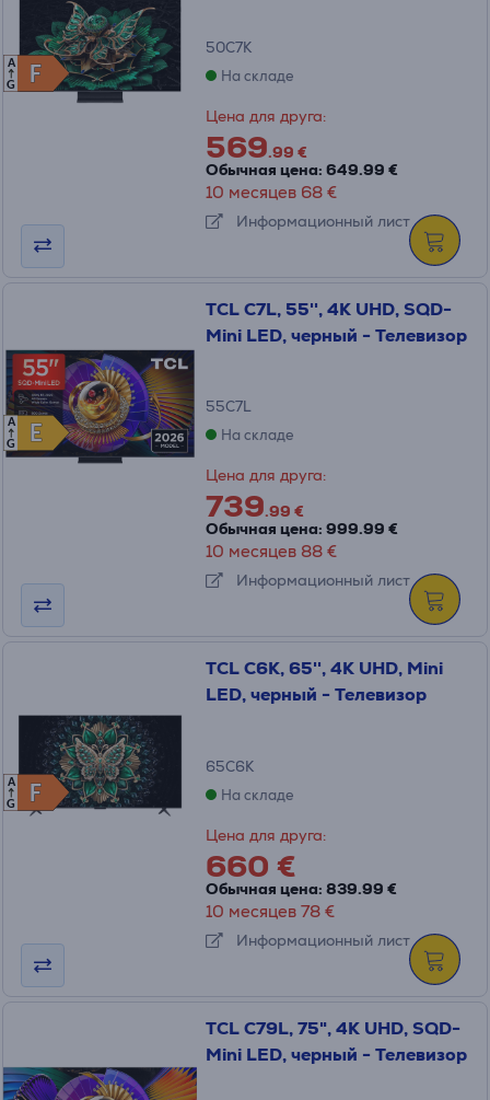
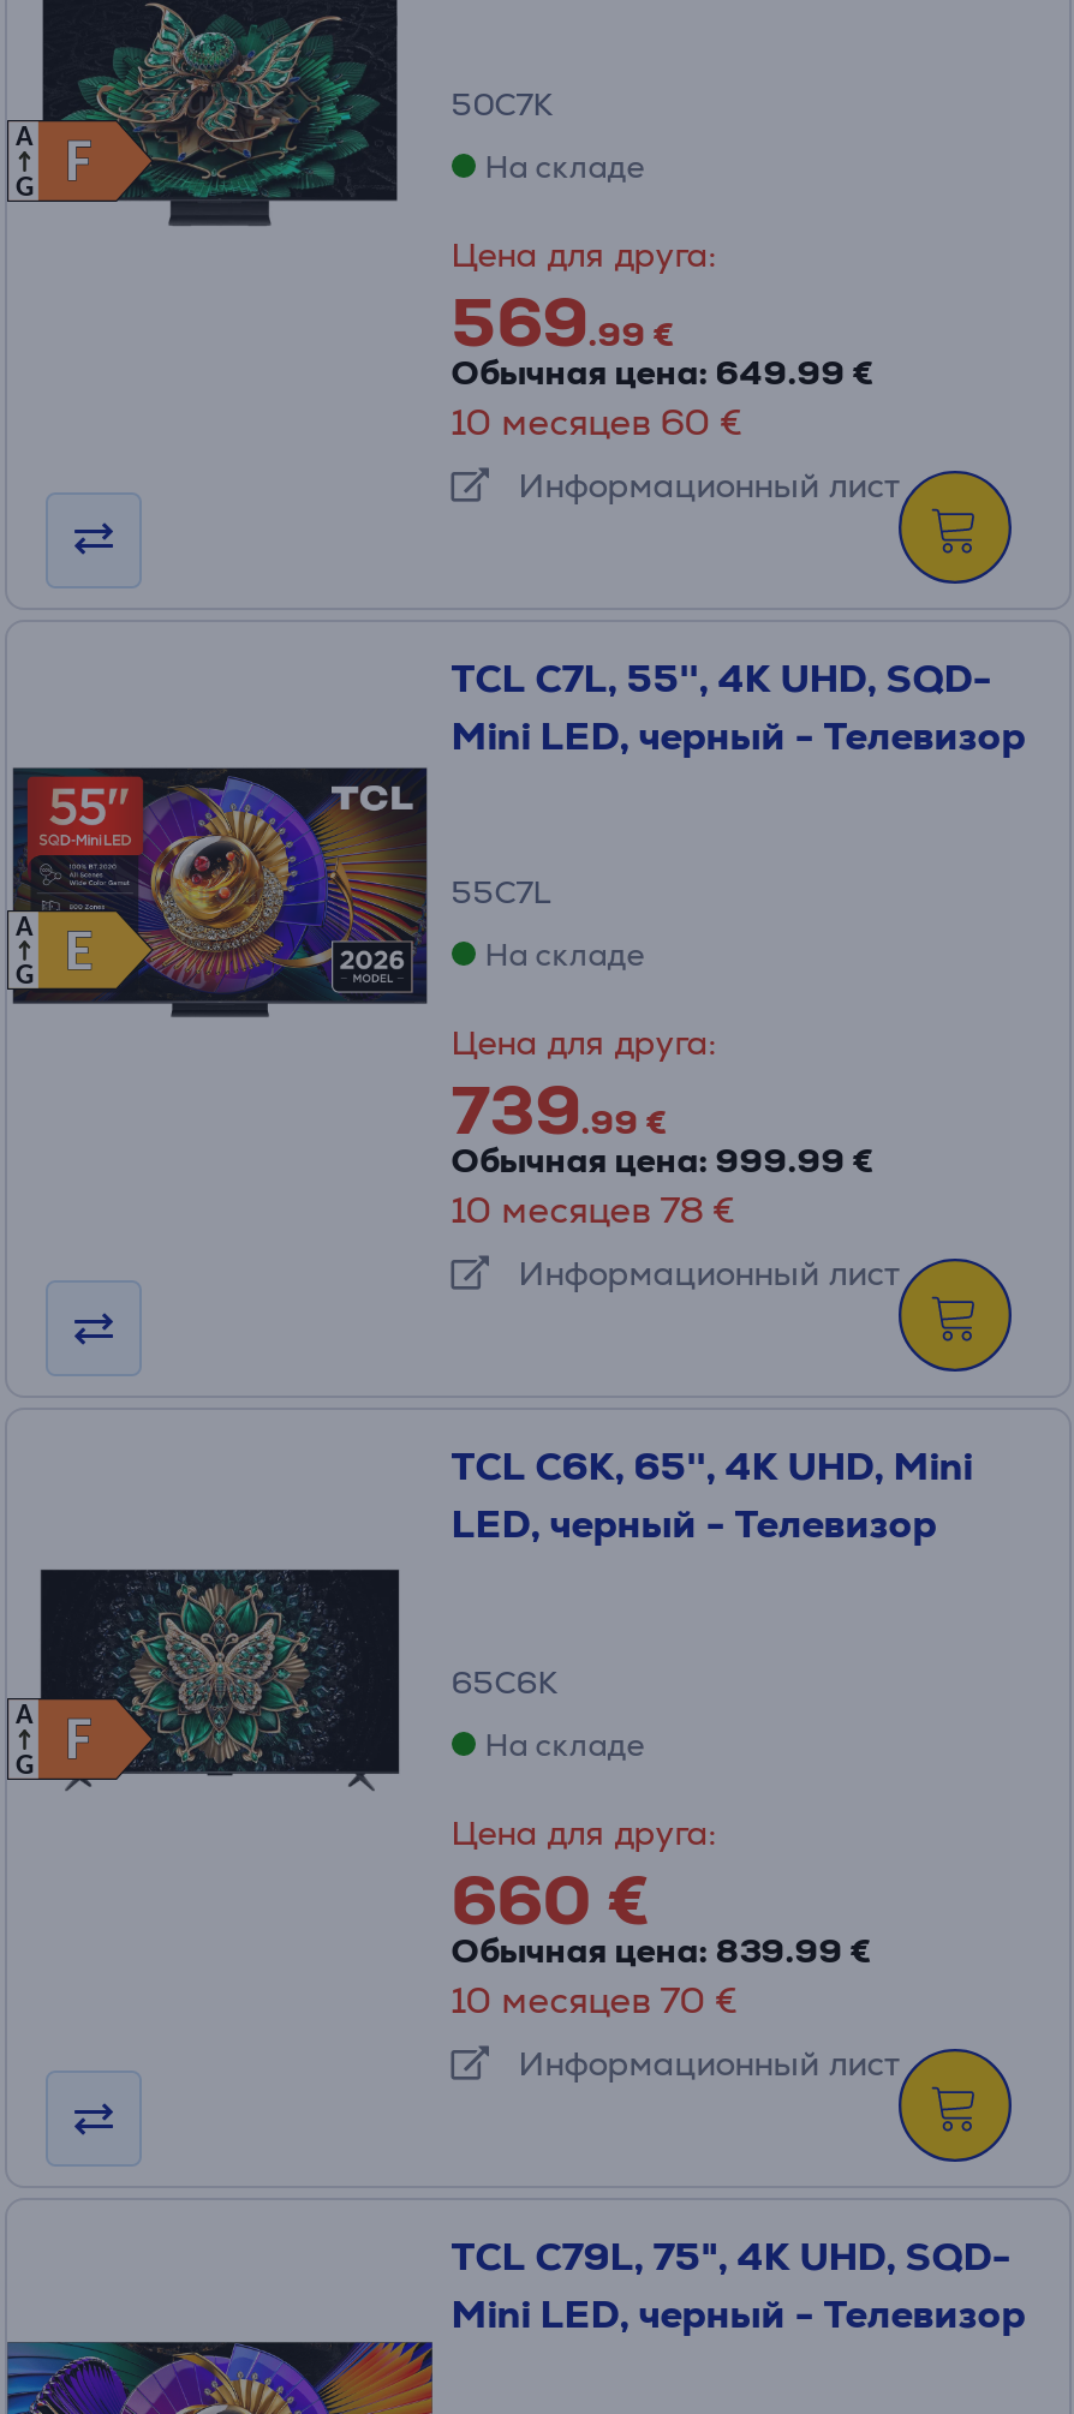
[205,181,337,202] 10 месяцев 68 € -> [451,398,742,444] 10 месяцев 60 €
[205,541,337,562] 10 месяцев 88 € -> [451,1188,735,1233] 10 месяцев 78 €
[205,901,334,922] 10 месяцев 78 € -> [451,1977,737,2023] 10 месяцев 70 €

